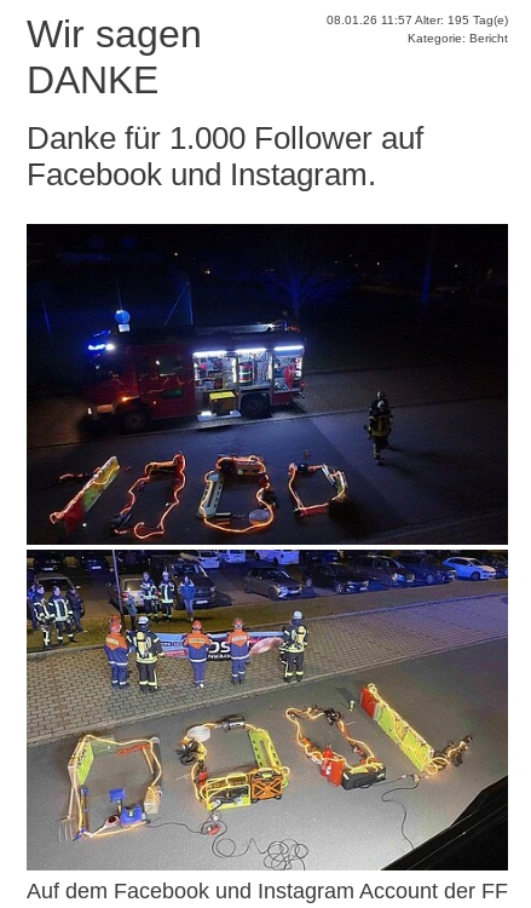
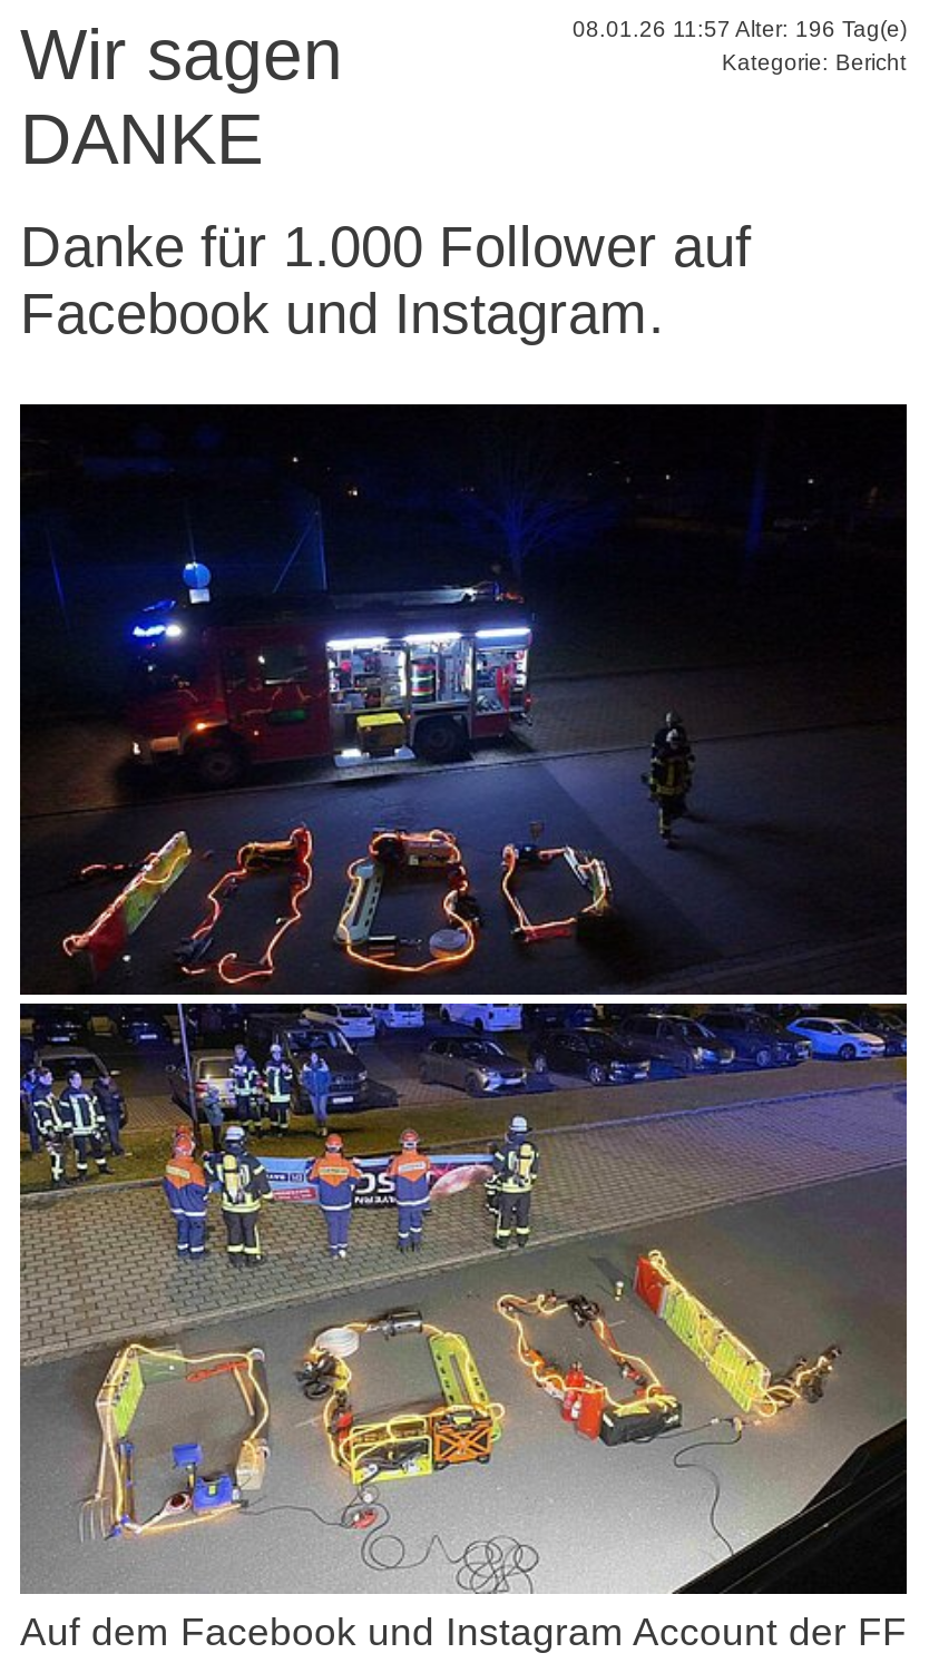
[327,13,508,27] 08.01.26 11:57 Alter: 195 Tag(e) -> [573,17,907,41] 08.01.26 11:57 Alter: 196 Tag(e)

